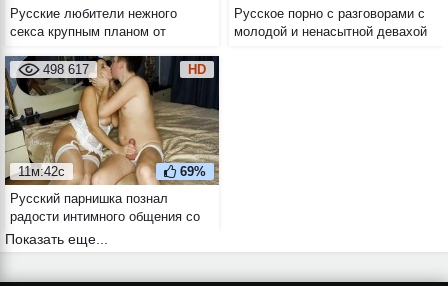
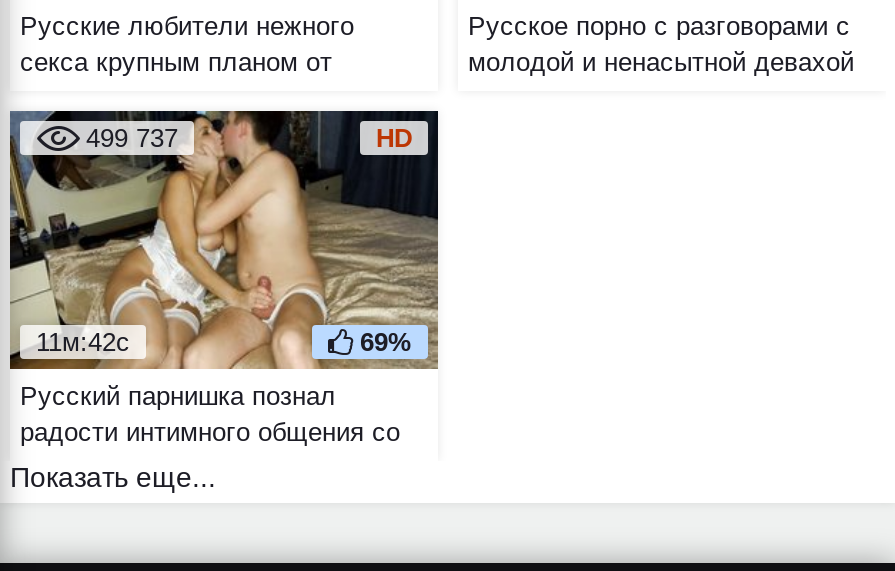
[43,62,89,77] 498 617 -> [86,124,178,154] 499 737

